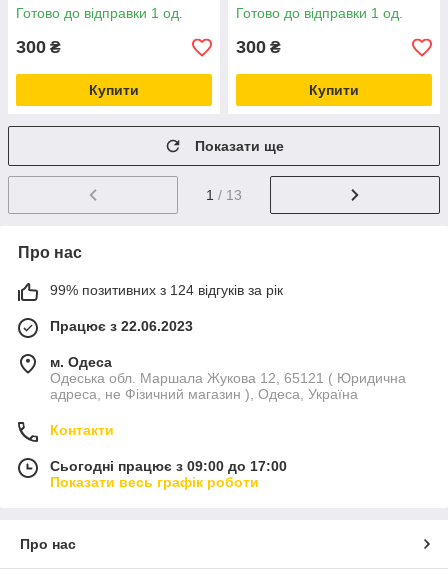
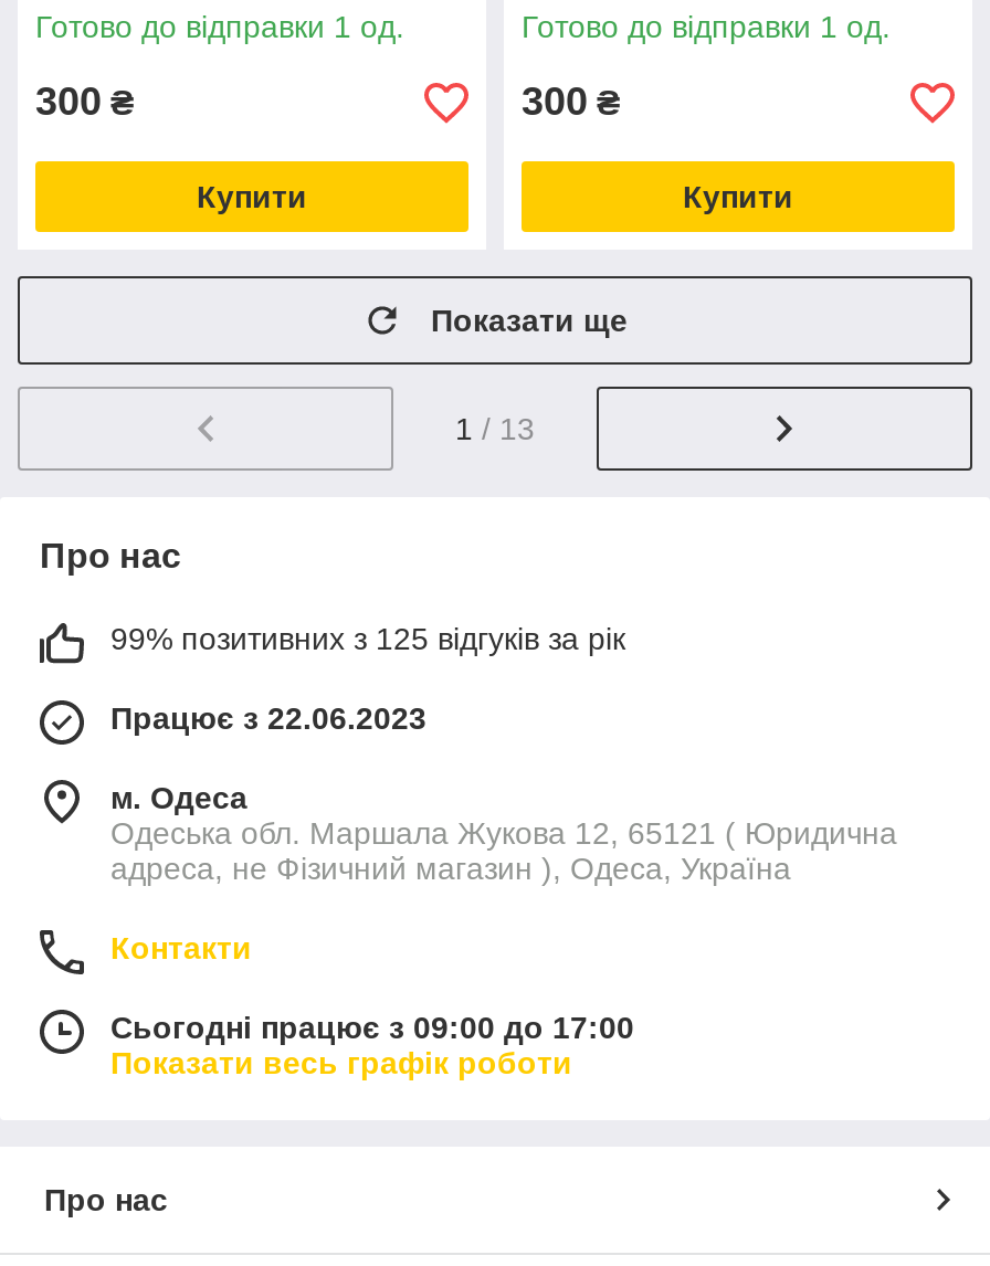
[50,282,283,298] 99% позитивних з 124 відгуків за рік -> [110,621,625,656] 99% позитивних з 125 відгуків за рік

